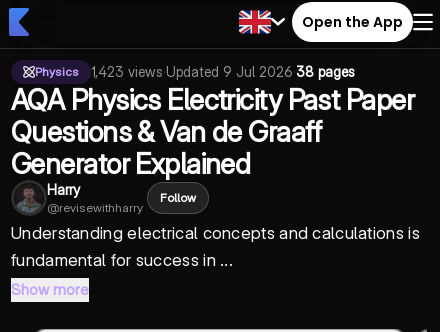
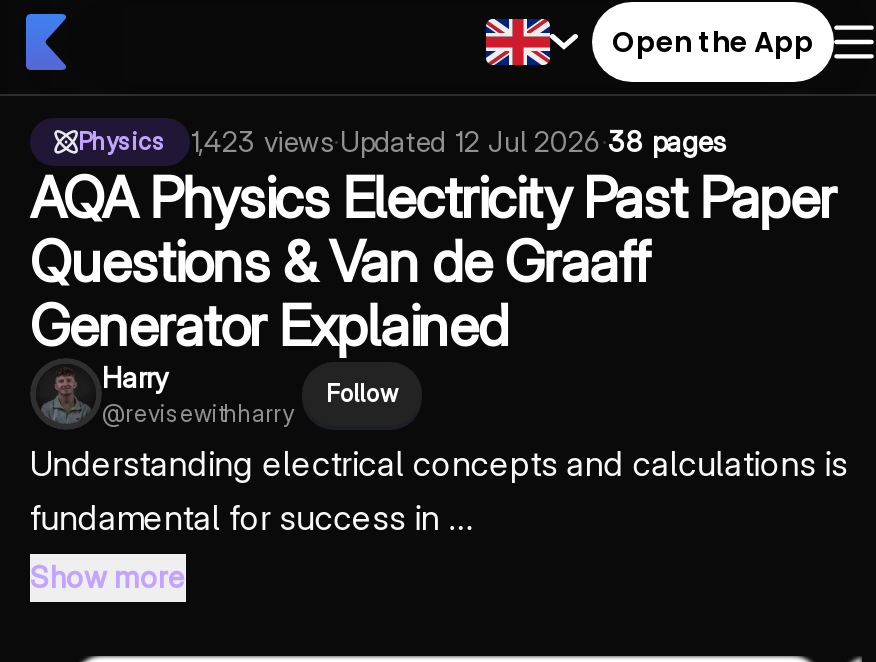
[91,63,355,80] 1,423 views · Updated 9 Jul 2026 · 38 pages -> [190,124,726,158] 1,423 views · Updated 12 Jul 2026 · 38 pages

